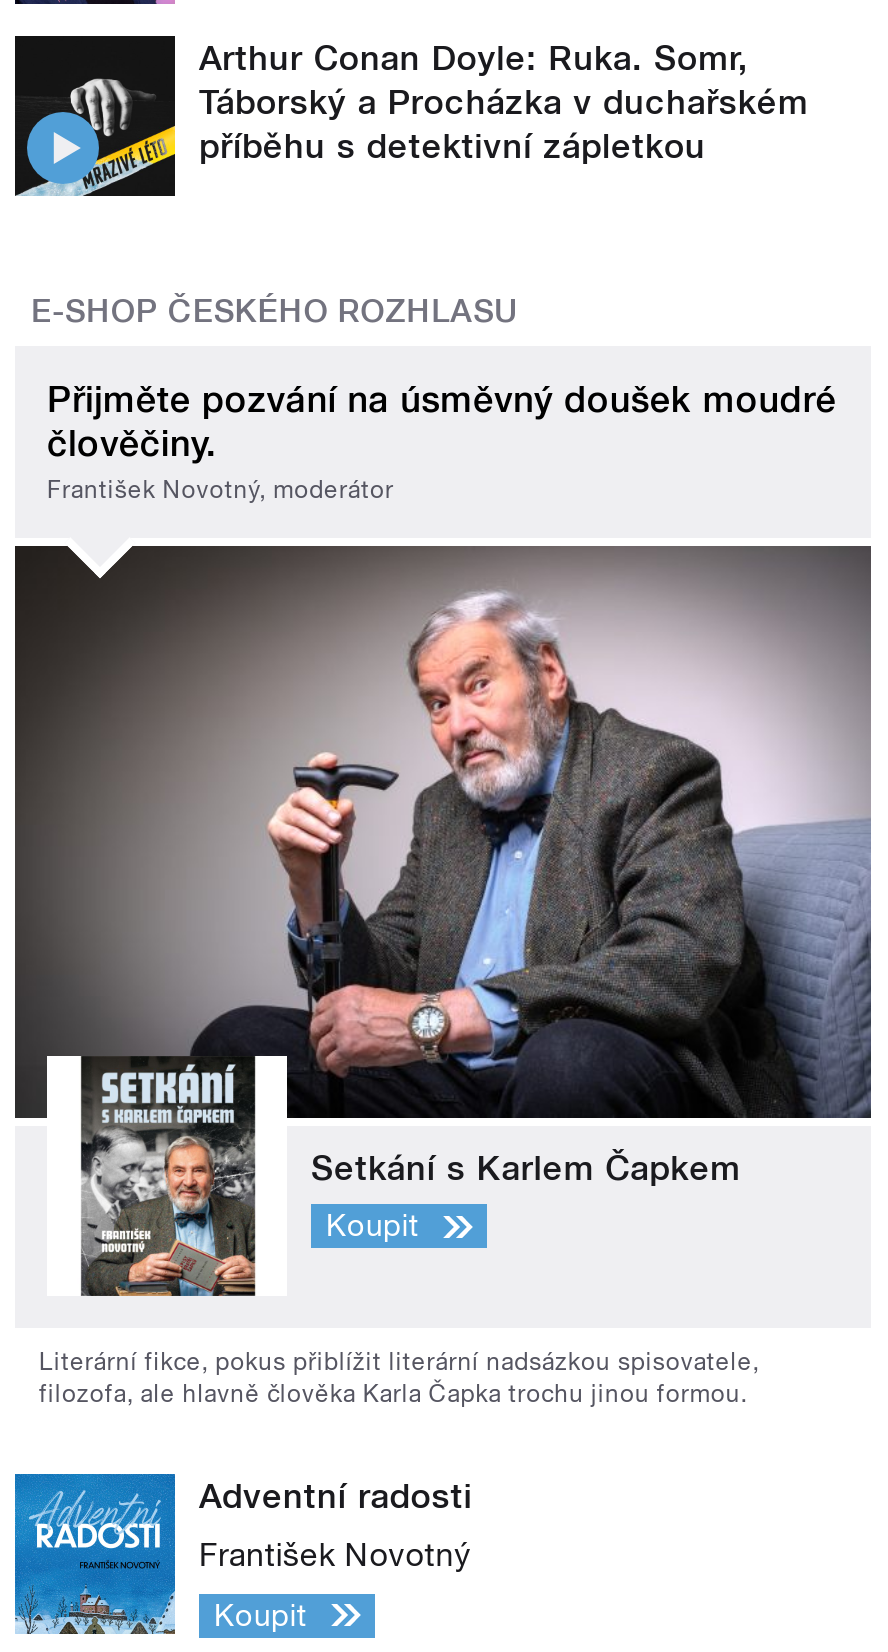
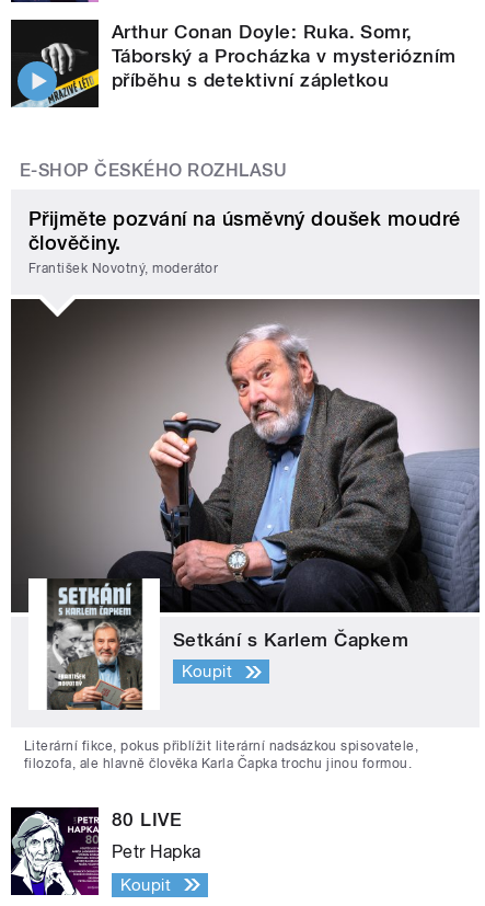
[199,82,809,122] Táborský a Procházka v duchařském -> [112,45,456,67] Táborský a Procházka v mysteriózním
[13,1472,472,1636] [image] | Adventní radosti -> [10,806,182,896] [image] | 80 LIVE
[199,1536,471,1574] František Novotný -> [112,841,201,862] Petr Hapka

